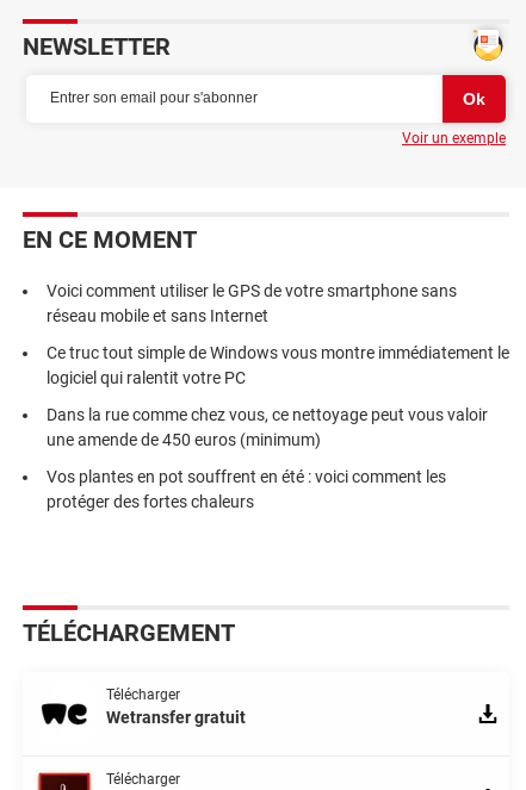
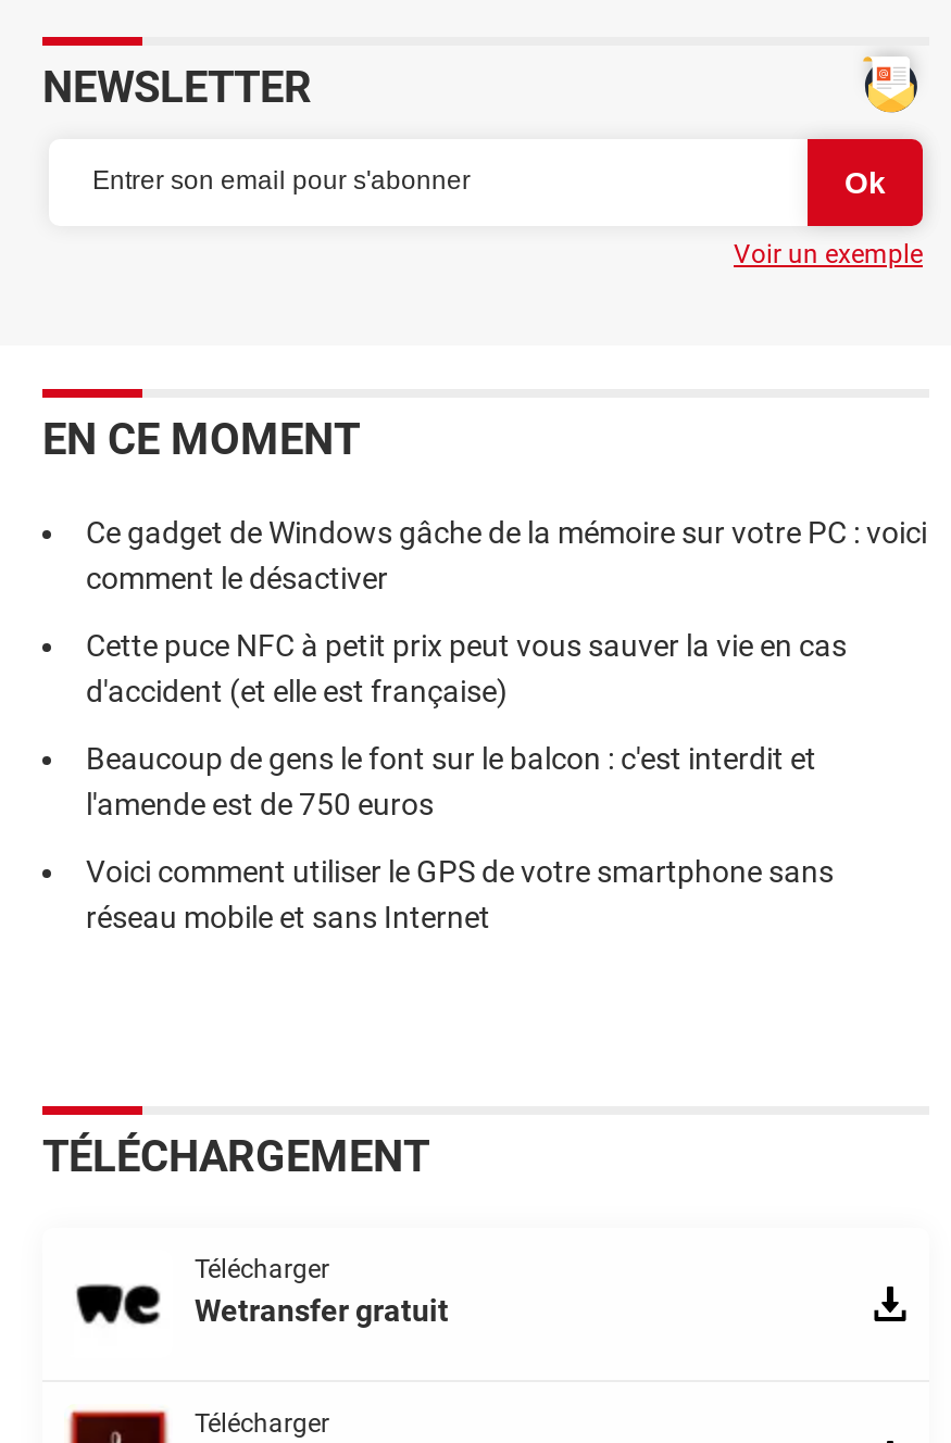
none -> [86,514,927,821] Ce gadget de Windows gâche de la mémoire sur votre PC : voici | comment le désactiver | Cette puce NFC à petit prix peut vous sauver la vie en cas | d'accident (et elle est française) | Beaucoup de gens le font sur le balcon : c'est interdit et | l'amende est de 750 euros
moved [47,281,457,325] -> [86,853,834,934]: Voici comment utiliser le GPS de votre smartphone sans | réseau mobile et sans Internet
[47,343,509,511] Ce truc tout simple de Windows vous montre immédiatement le | logiciel qui ralentit votre PC | Dans la rue comme chez vous, ce nettoyage peut vous valoir | une amende de 450 euros (minimum) | Vos plantes en pot souffrent en été : voici comment les | protéger des fortes chaleurs -> none

